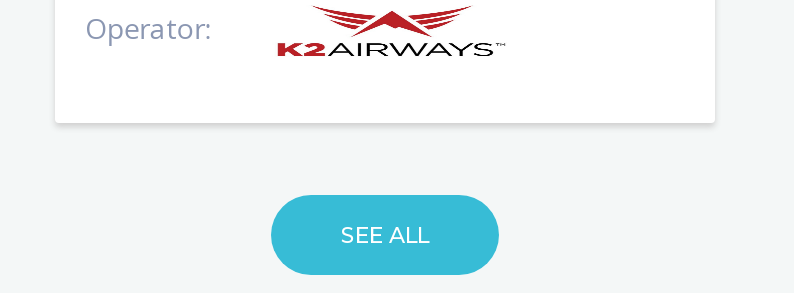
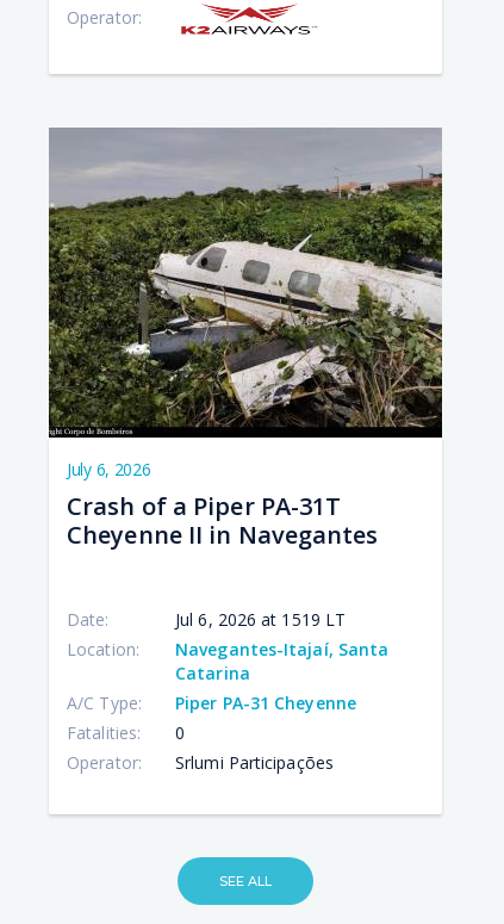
none -> [48,126,443,774] [image] | July 6, 2026 | Crash of a Piper PA-31T | Cheyenne II in Navegantes | Date: | Jul 6, 2026 at 1519 LT | Location: | Navegantes-Itajaí, Santa | Catarina | A/C Type: | Piper PA-31 Cheyenne | Fatalities: | 0 | Operator: | Srlumi Participações

